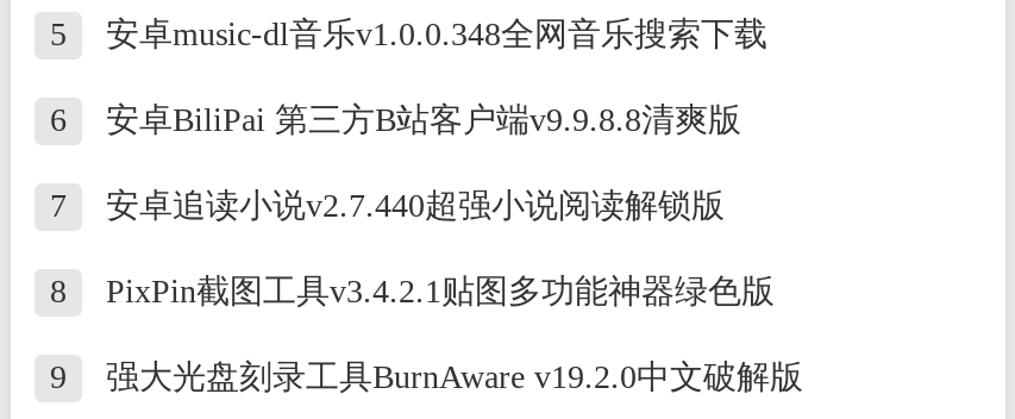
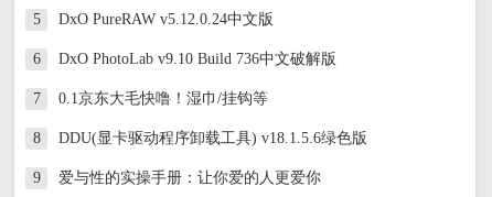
[106,16,767,51] 安卓music-dl音乐v1.0.0.348全网音乐搜索下载 -> [58,11,274,27] DxO PureRAW v5.12.0.24中文版
[106,101,741,137] 安卓BiliPai 第三方B站客户端v9.9.8.8清爽版 -> [58,50,336,67] DxO PhotoLab v9.10 Build 736中文破解版
[106,187,725,223] 安卓追读小说v2.7.440超强小说阅读解锁版 -> [58,90,268,106] 0.1京东大毛快噜！湿巾/挂钩等
[106,273,775,309] PixPin截图工具v3.4.2.1贴图多功能神器绿色版 -> [58,129,367,146] DDU(显卡驱动程序卸载工具) v18.1.5.6绿色版
[106,359,803,394] 强大光盘刻录工具BurnAware v19.2.0中文破解版 -> [58,169,321,186] 爱与性的实操手册：让你爱的人更爱你

